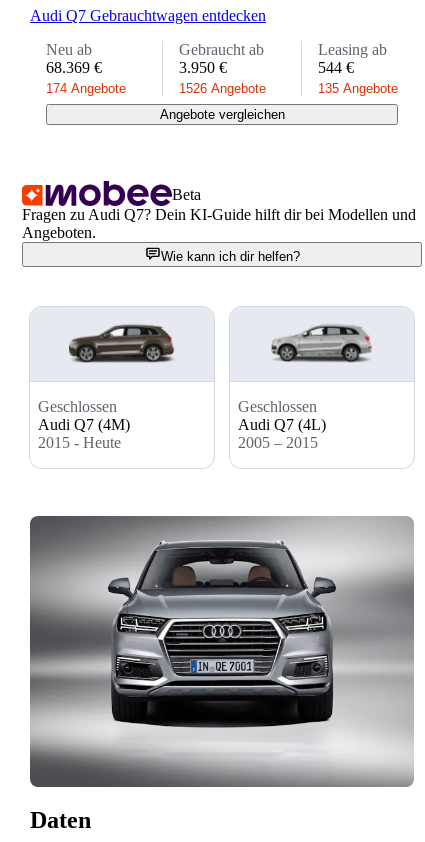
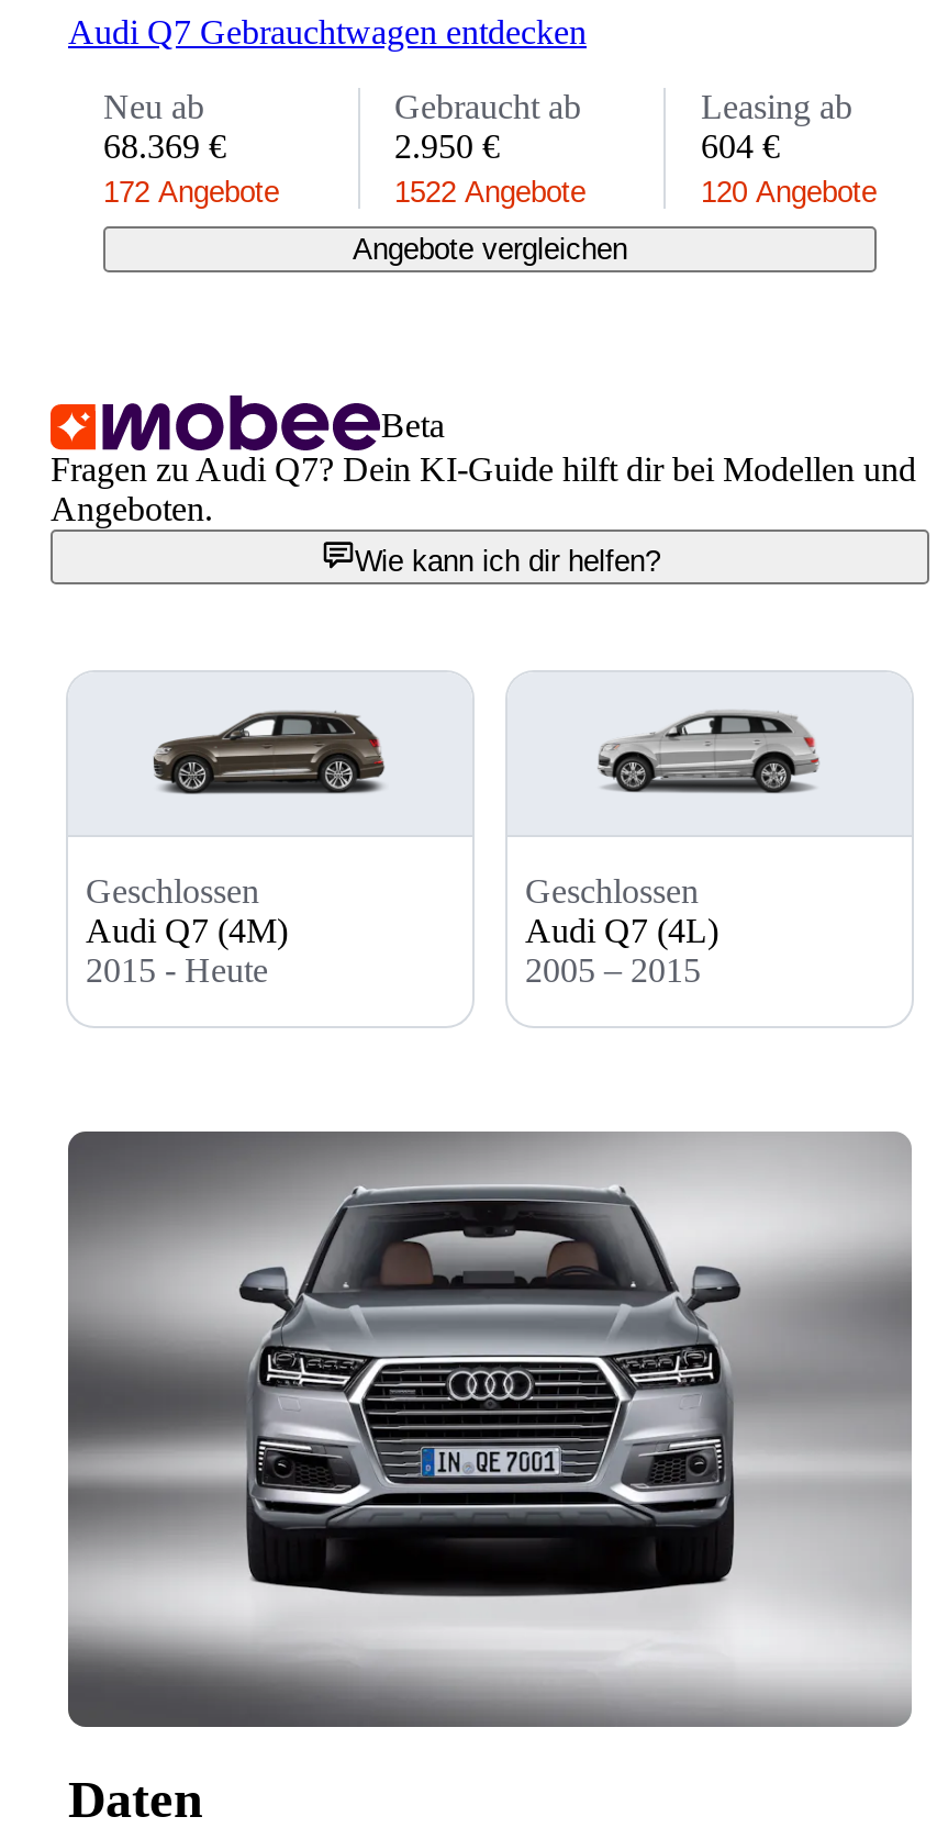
[178,59,226,76] 3.950 € -> [394,127,500,165] 2.950 €
[318,59,354,76] 544 € -> [701,127,780,165] 604 €
[46,81,126,96] 174 Angebote -> [103,176,279,209] 172 Angebote
[178,81,265,96] 1526 Angebote -> [394,176,585,209] 1522 Angebote
[318,81,398,96] 135 Angebote -> [701,176,877,209] 120 Angebote

